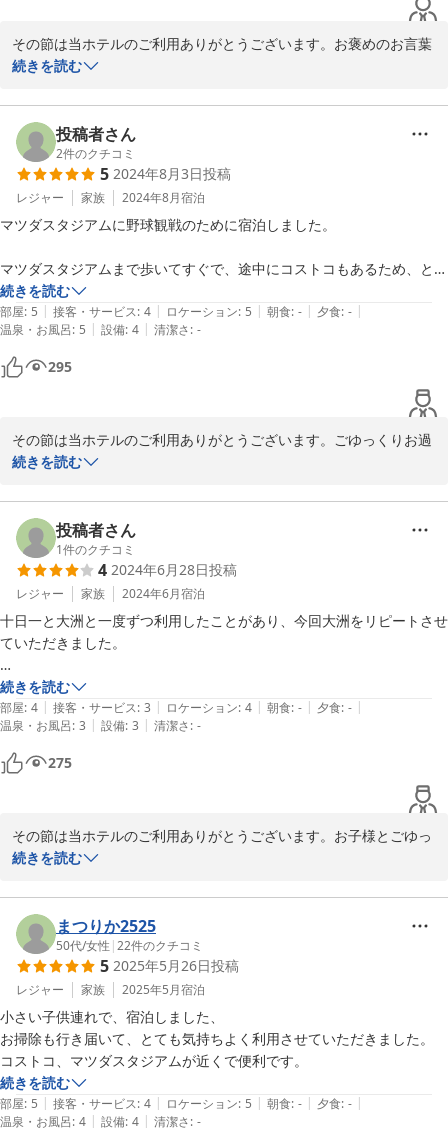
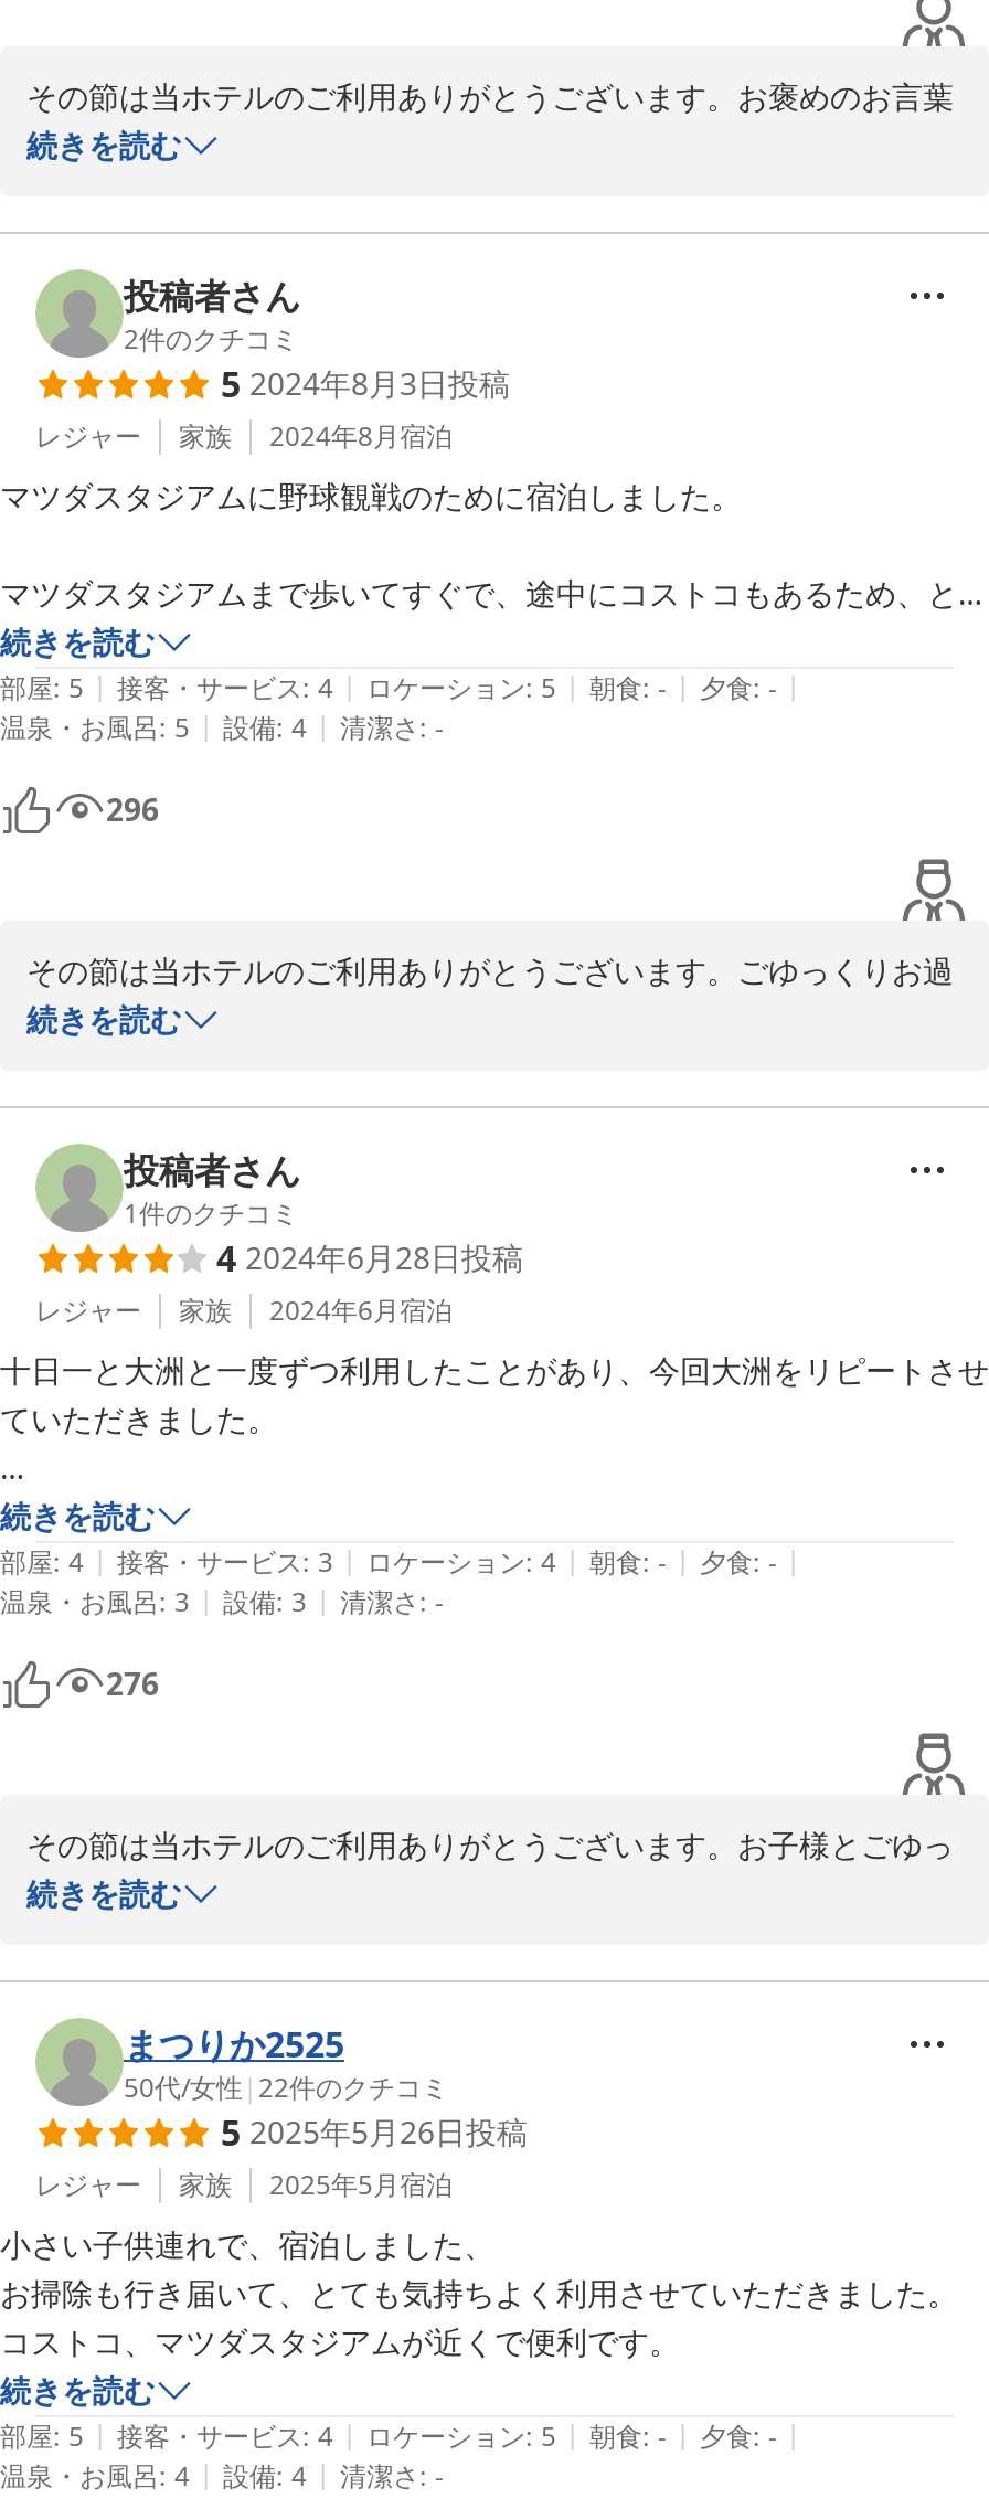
[48,357,72,376] 295 -> [106,788,159,830] 296
[48,753,72,772] 275 -> [106,1662,159,1704] 276

